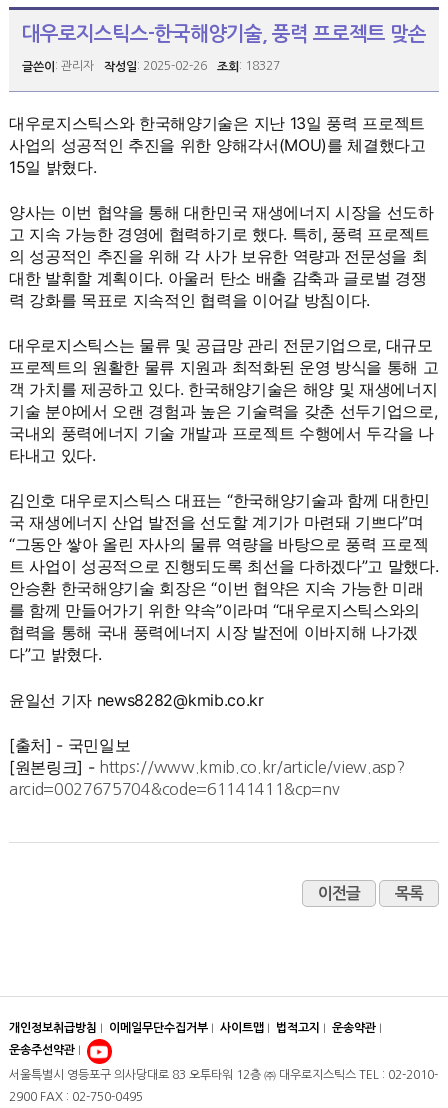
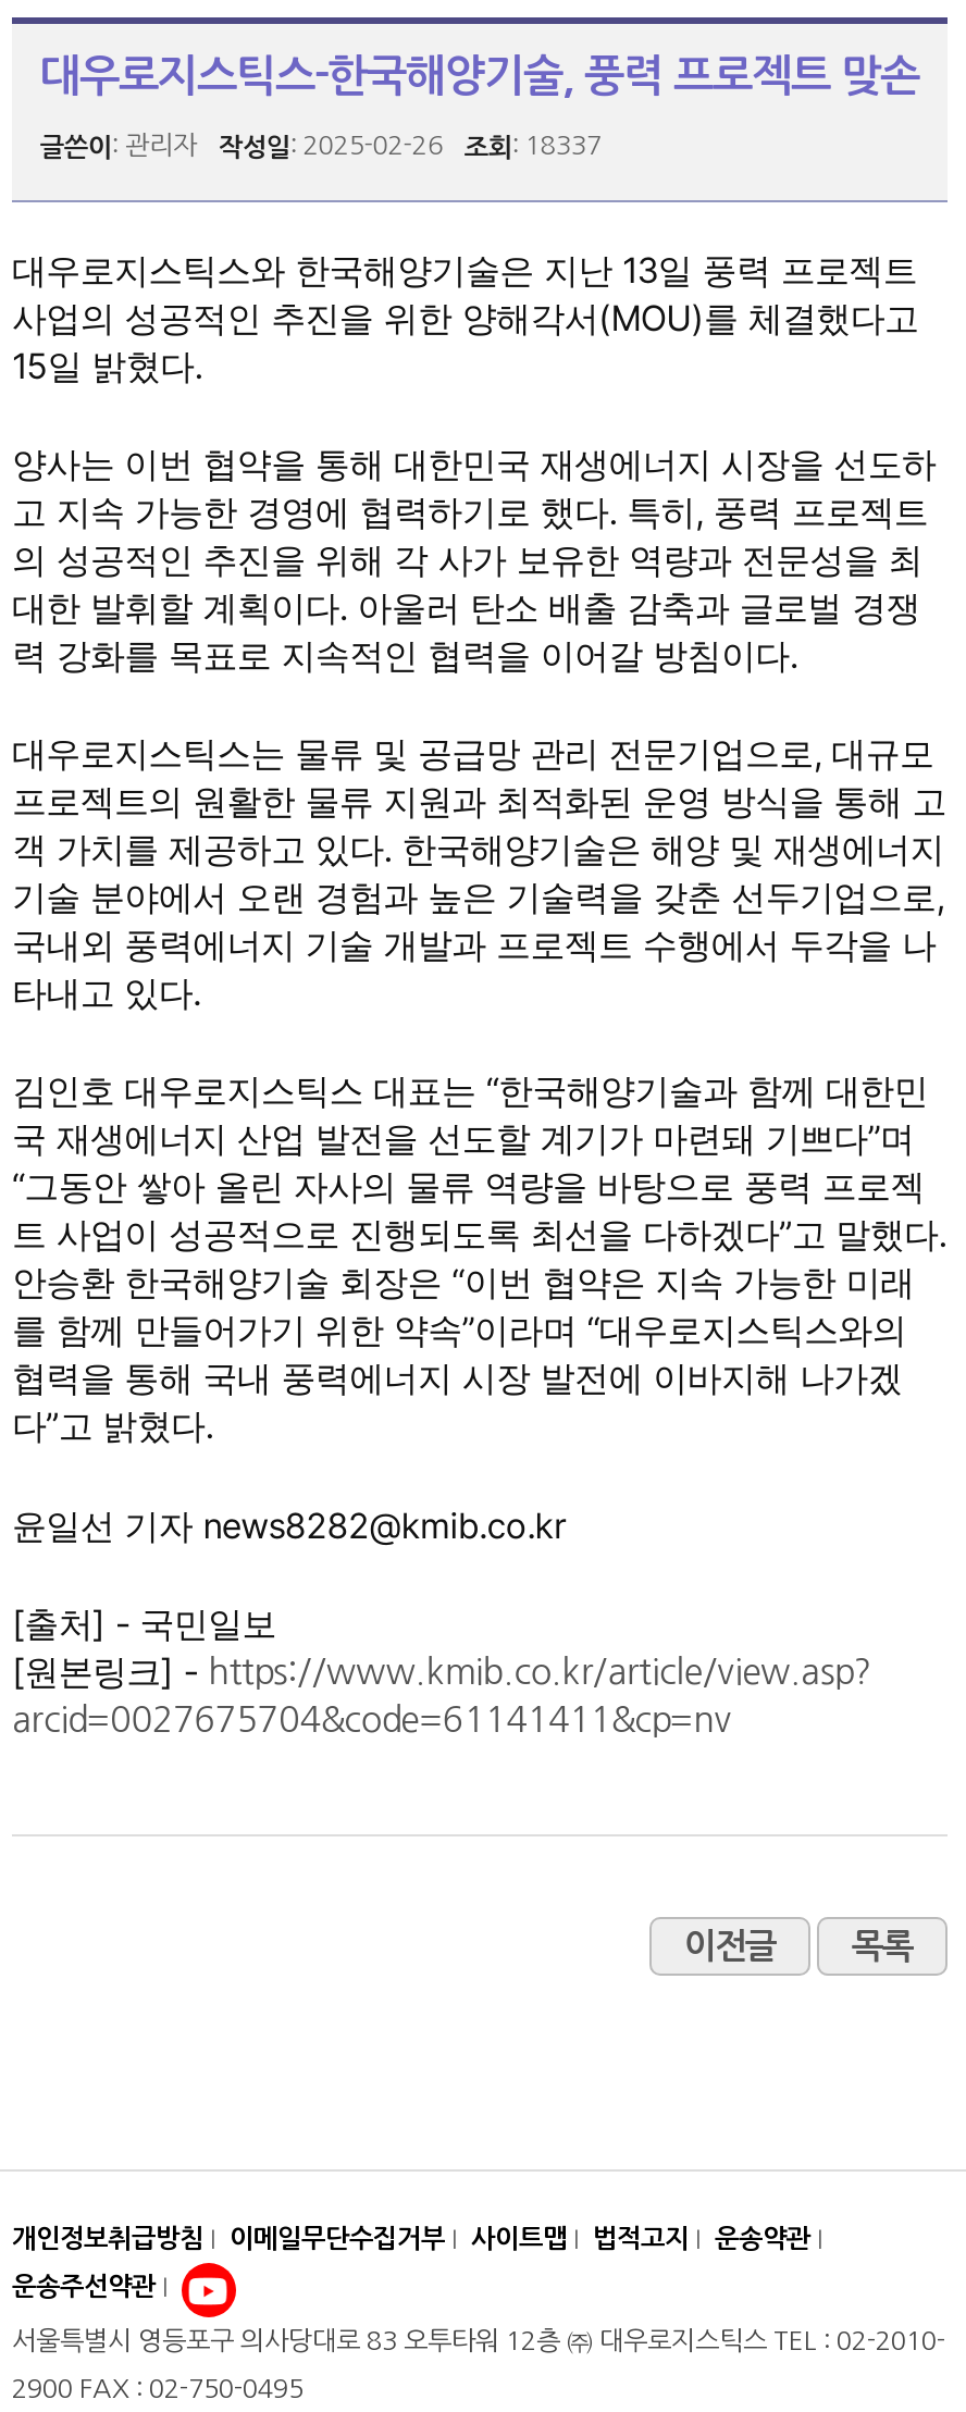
[22,60,280,73] 글쓴이: 관리자 작성일: 2025-02-26 조회: 18327 -> [40,133,601,160] 글쓴이: 관리자 작성일: 2025-02-26 조회: 18337

